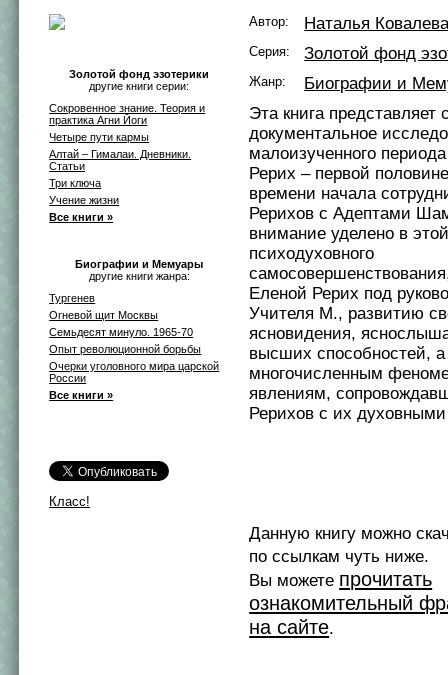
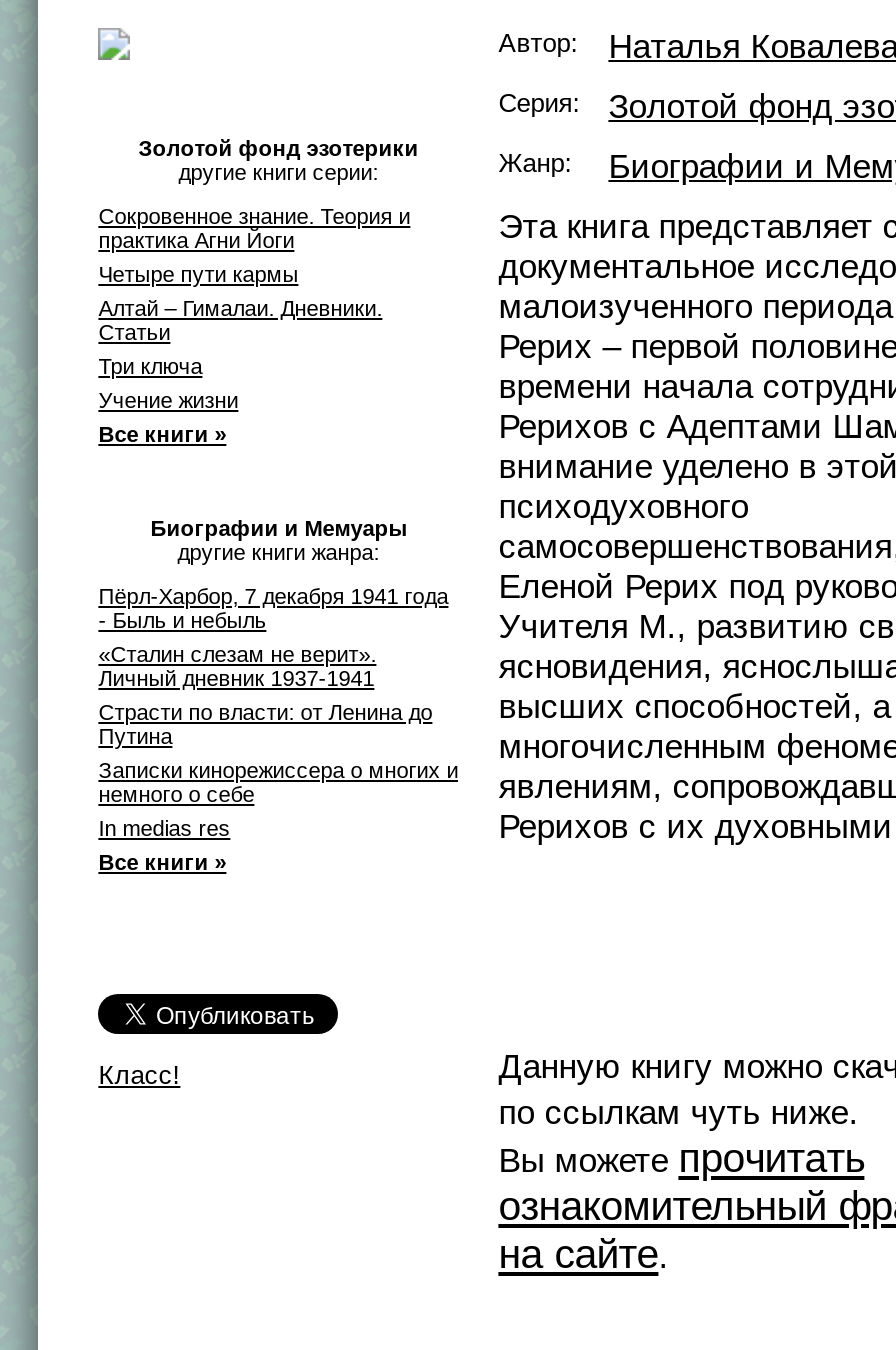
[49,292,219,384] Тургенев | Огневой щит Москвы | Семьдесят минуло. 1965-70 | Опыт революционной борьбы | Очерки уголовного мира царской | России -> [98,584,458,840] Пёрл-Харбор, 7 декабря 1941 года | - Быль и небыль | «Сталин слезам не верит». | Личный дневник 1937-1941 | Страсти по власти: от Ленина до | Путина | Записки кинорежиссера о многих и | немного о себе | In medias res
moved [49,389,113,509] -> [98,850,226,1090]: Все книги » | Класс!

